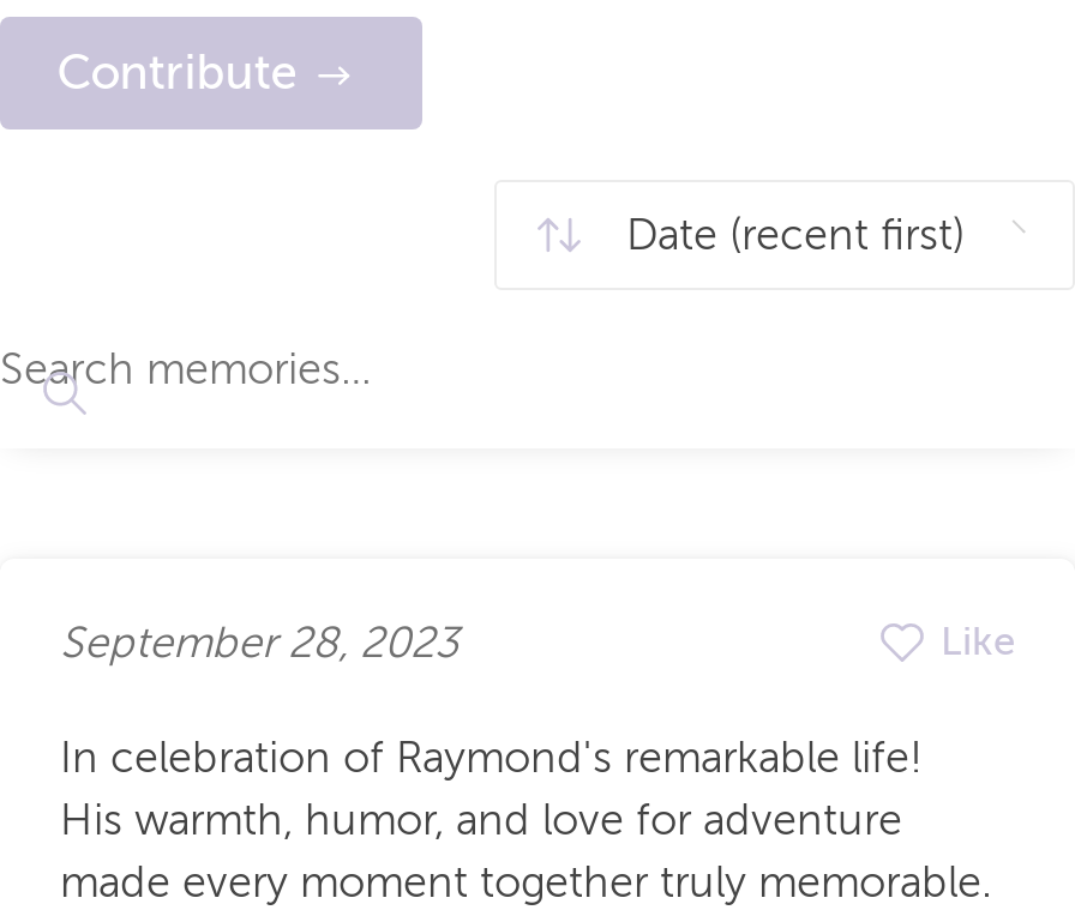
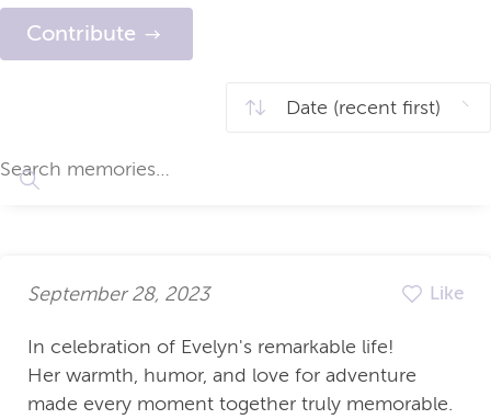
[60,734,924,782] In celebration of Raymond's remarkable life! -> [27,336,395,358] In celebration of Evelyn's remarkable life!
[60,797,902,845] His warmth, humor, and love for adventure -> [27,364,416,386] Her warmth, humor, and love for adventure

